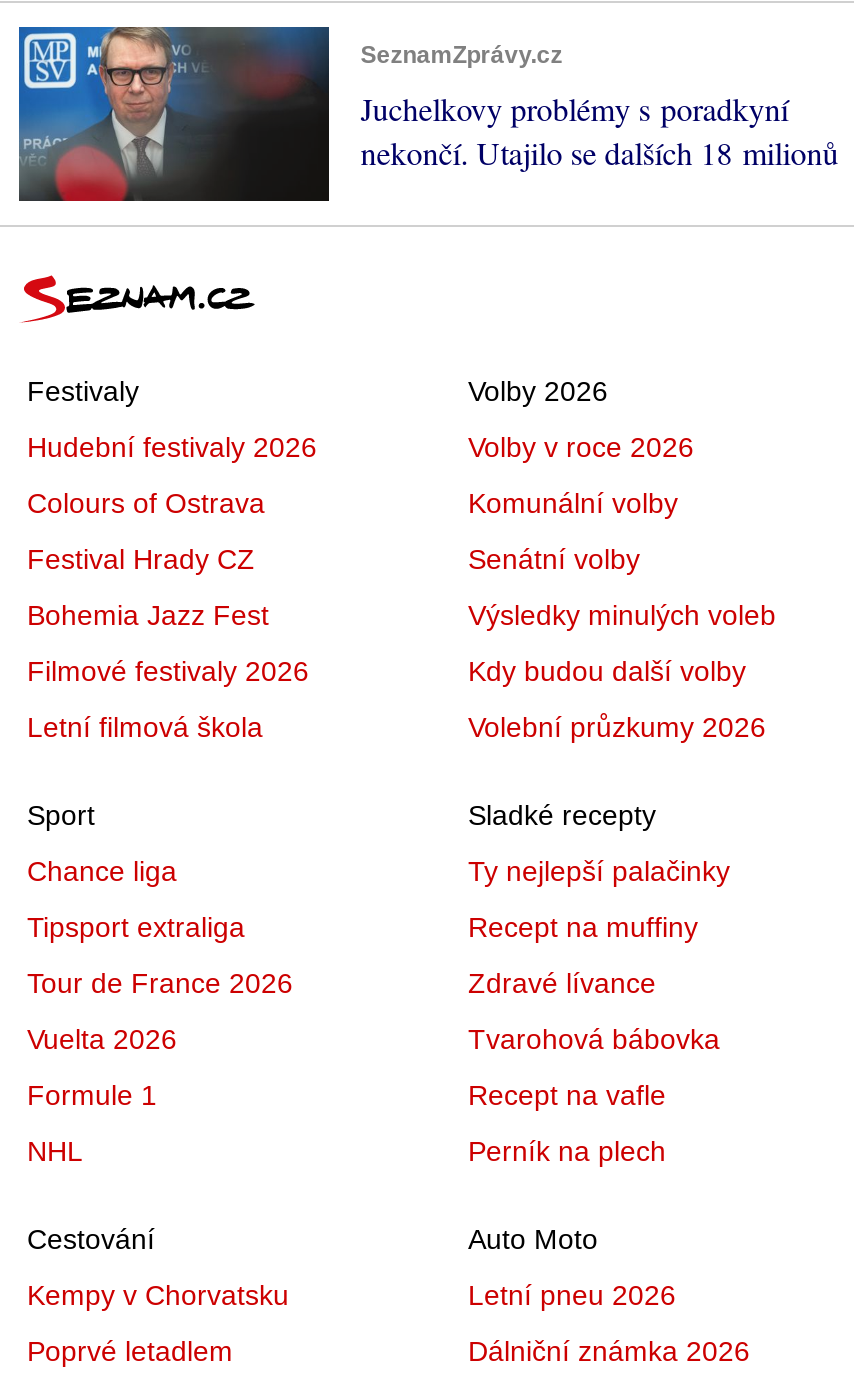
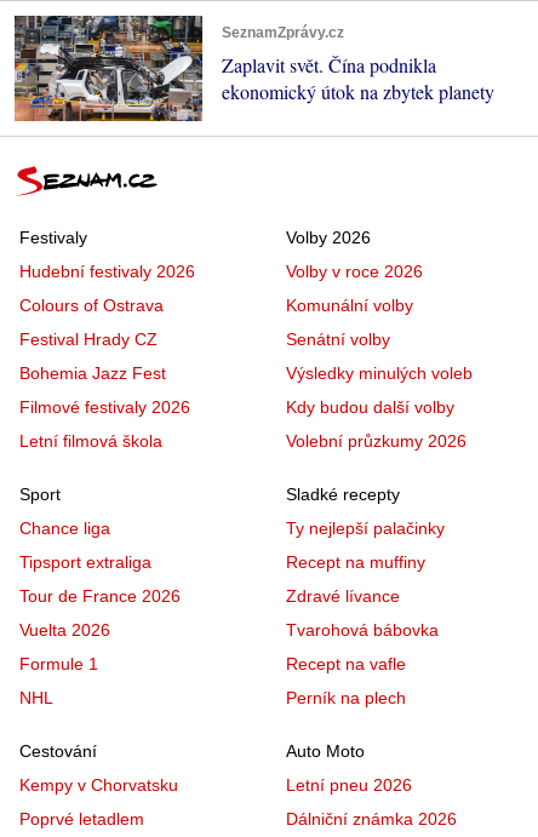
[17,24,838,204] [image] | Juchelkovy problémy s poradkyní | nekončí. Utajilo se dalších 18 milionů -> [13,15,494,122] [image] | Zaplavit svět. Čína podnikla | ekonomický útok na zbytek planety

